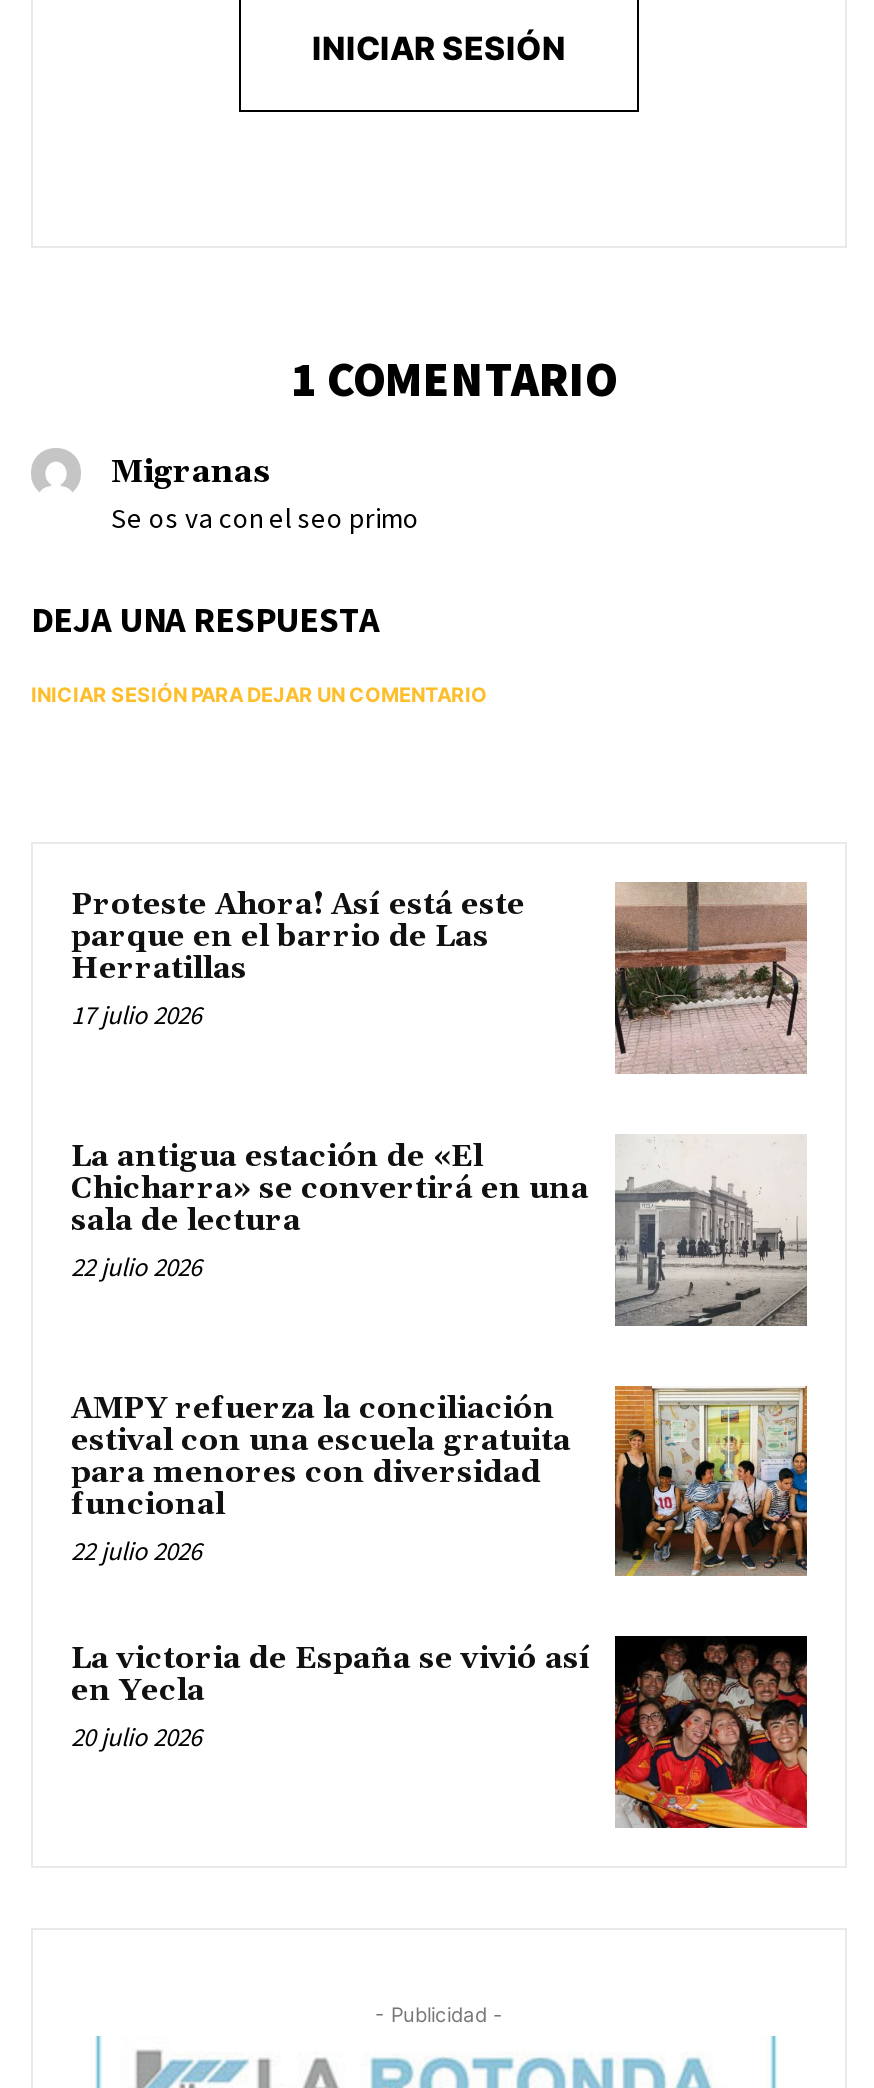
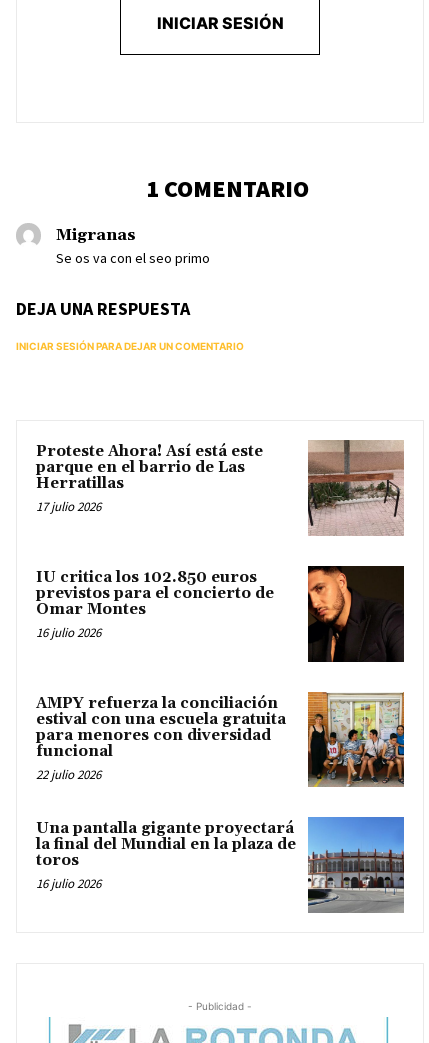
[71,1134,807,1328] [image] | La antigua estación de «El | Chicharra» se convertirá en una | sala de lectura | 22 julio 2026 -> [36,565,405,662] [image] | IU critica los 102.850 euros | previstos para el concierto de | Omar Montes | 16 julio 2026
[71,1634,809,1830] [image] | La victoria de España se vivió así | en Yecla | 20 julio 2026 -> [36,816,405,914] [image] | Una pantalla gigante proyectará | la final del Mundial en la plaza de | toros | 16 julio 2026

